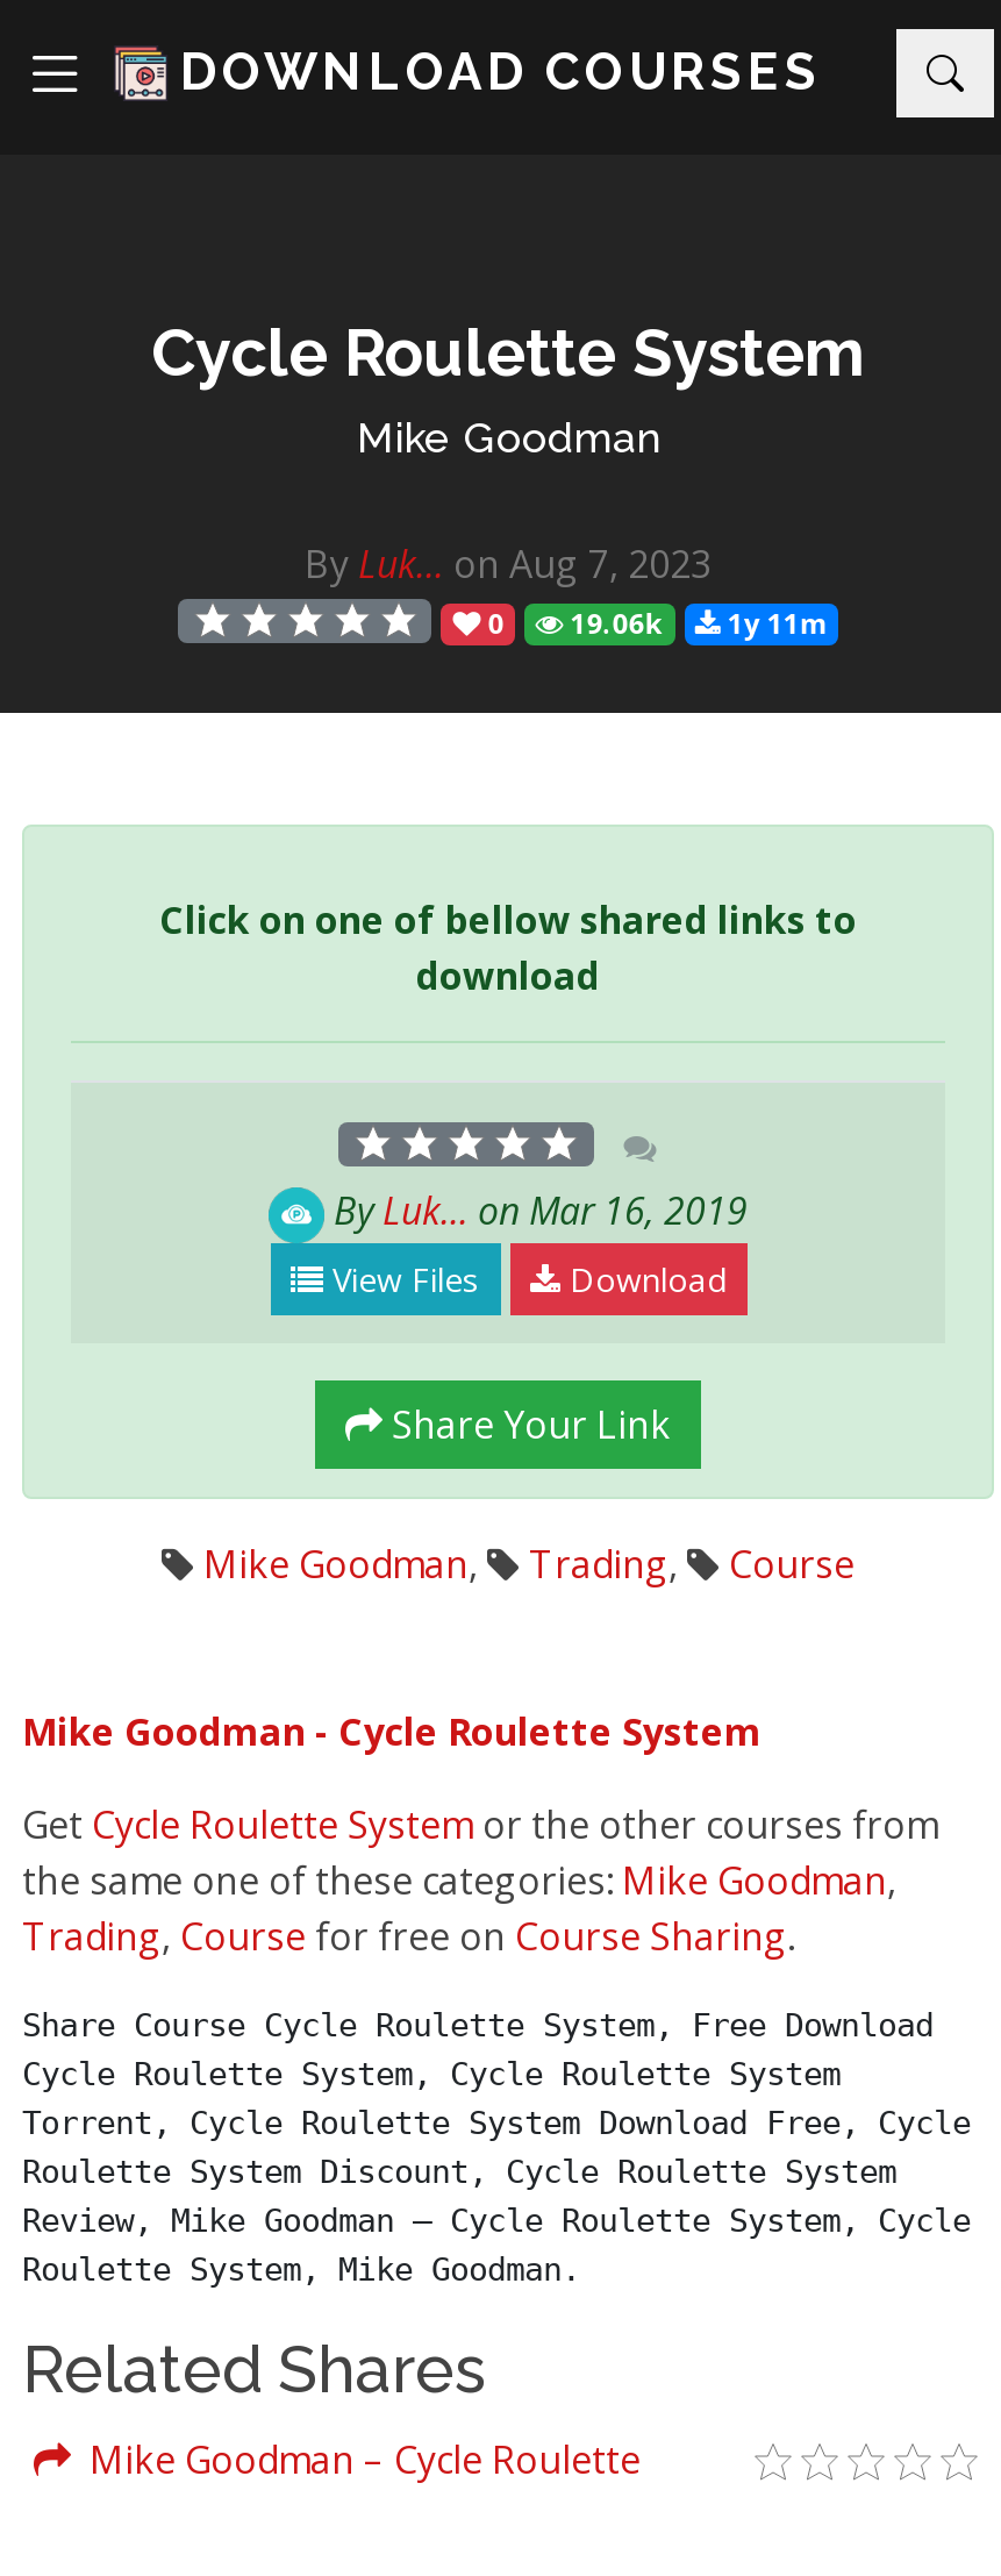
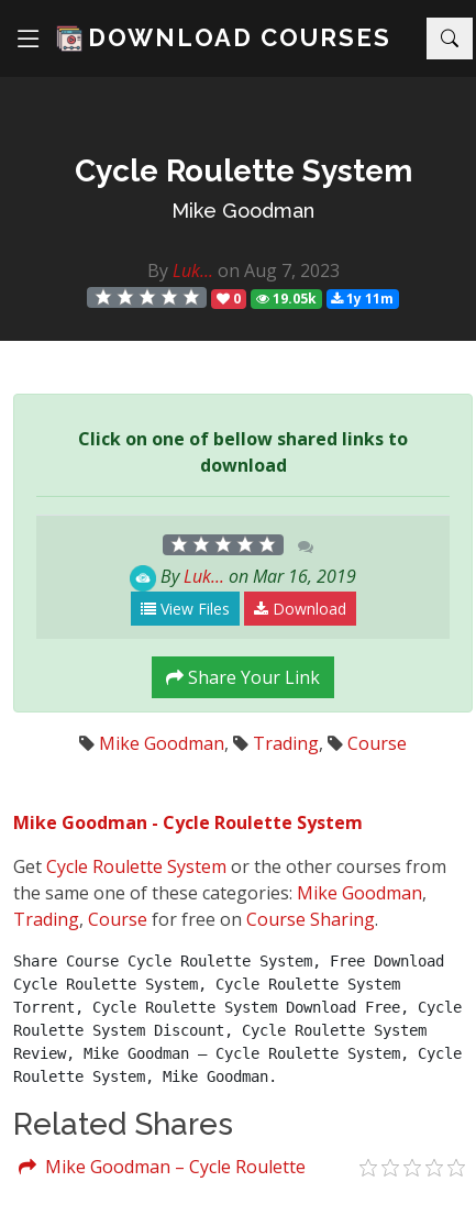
[488,604,828,643] 0 19.06k 1y 11m -> [233,289,394,308] 0 19.05k 1y 11m

